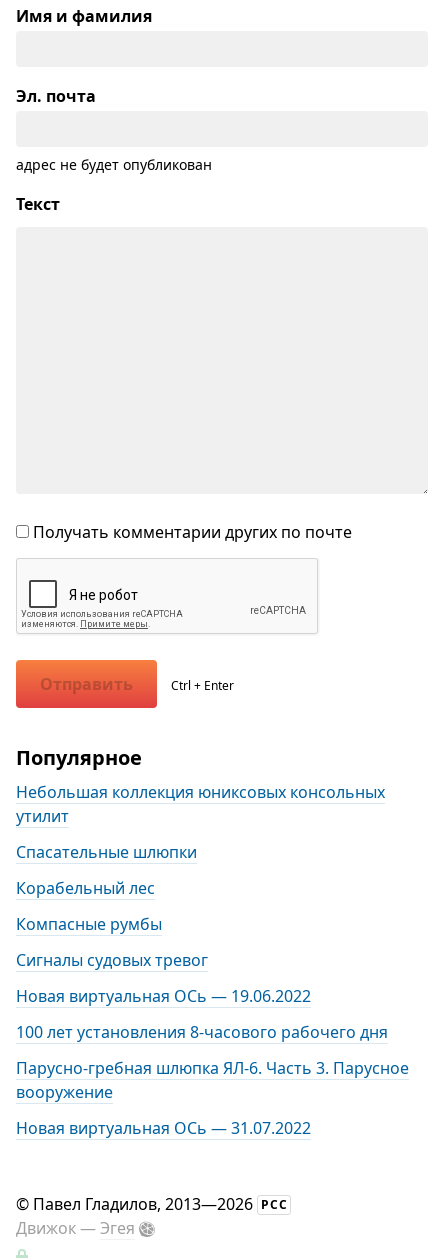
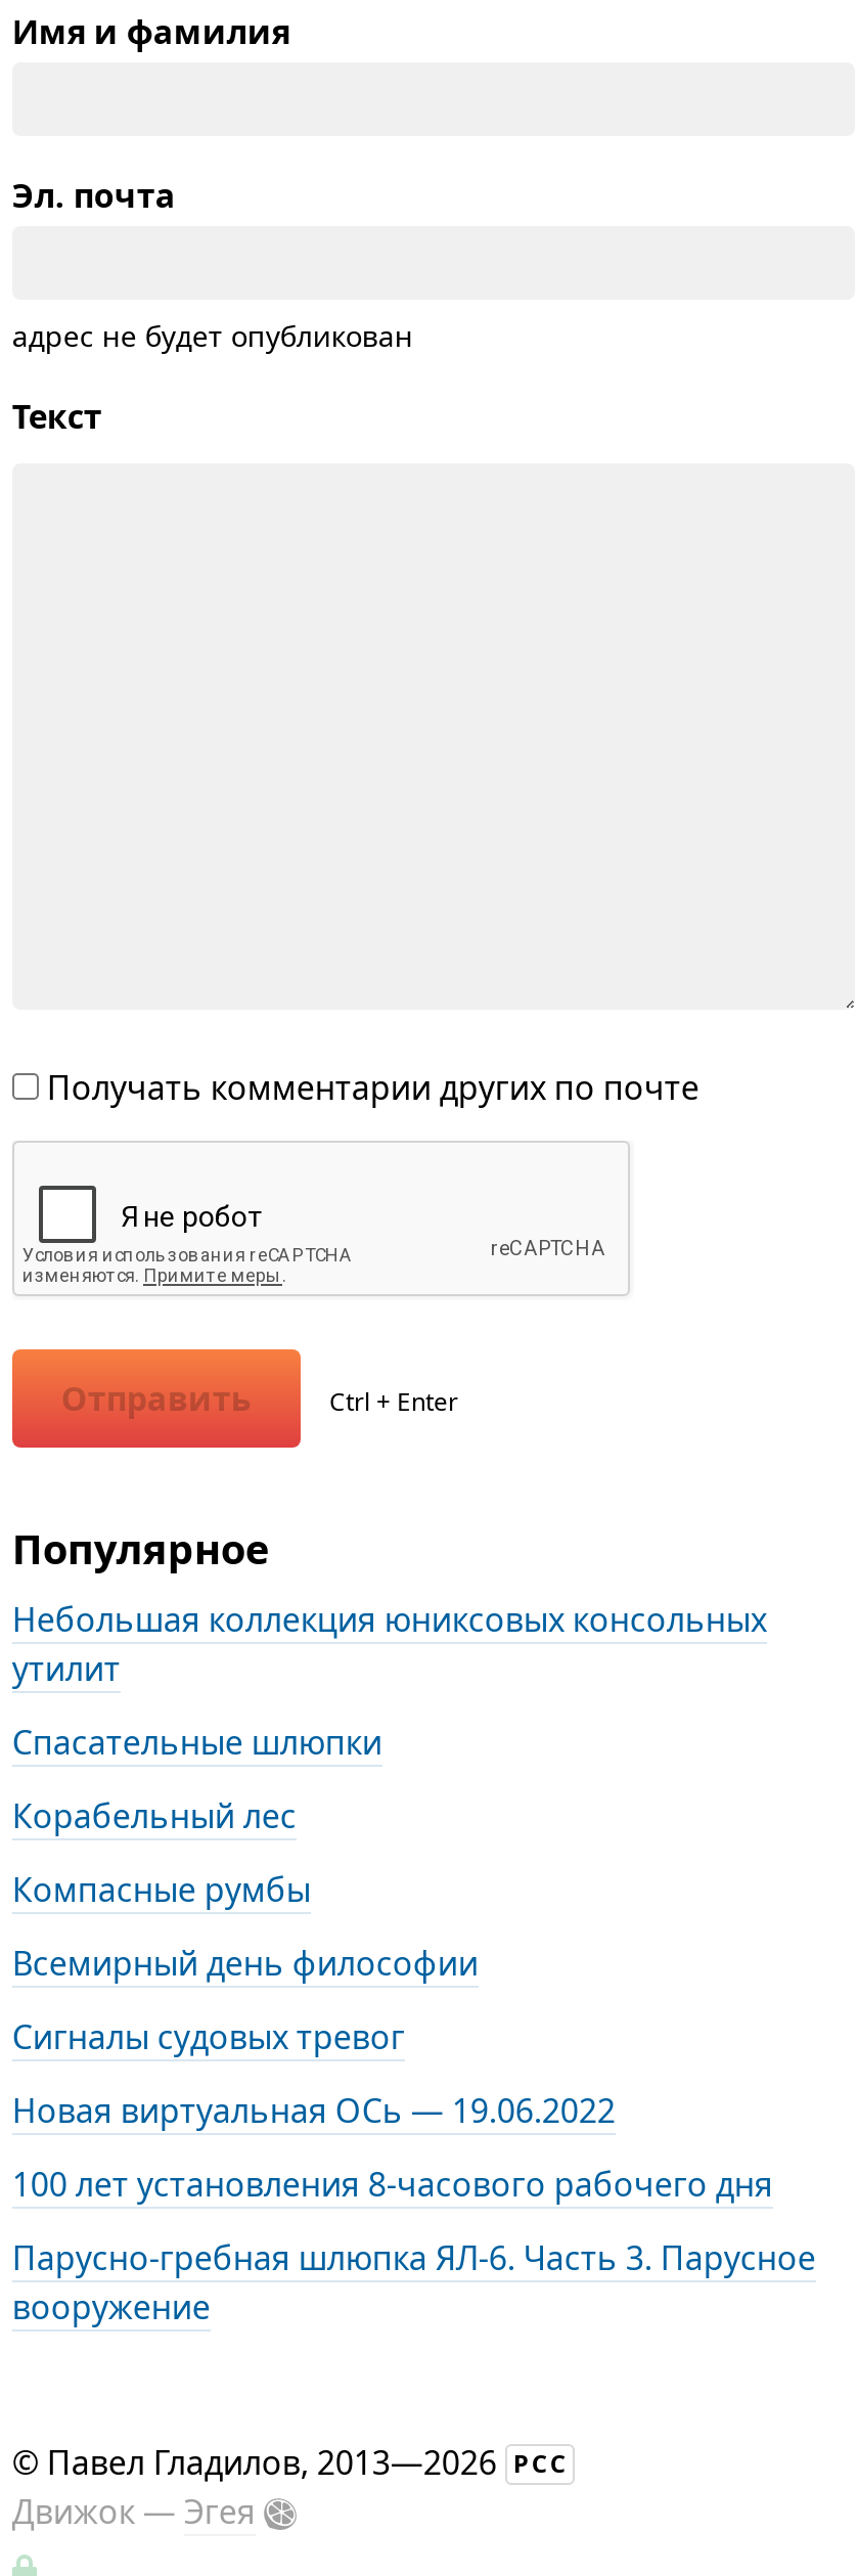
none -> [12,1941,478,1986] Всемирный день философии
moved [16,949,409,1103] -> [12,2015,816,2330]: Сигналы судовых тревог | Новая виртуальная ОСь — 19.06.2022 | 100 лет установления 8-часового рабочего дня | Парусно-гребная шлюпка ЯЛ-6. Часть 3. Парусное | вооружение
[16,1117,311,1139] Новая виртуальная ОСь — 31.07.2022 -> none

